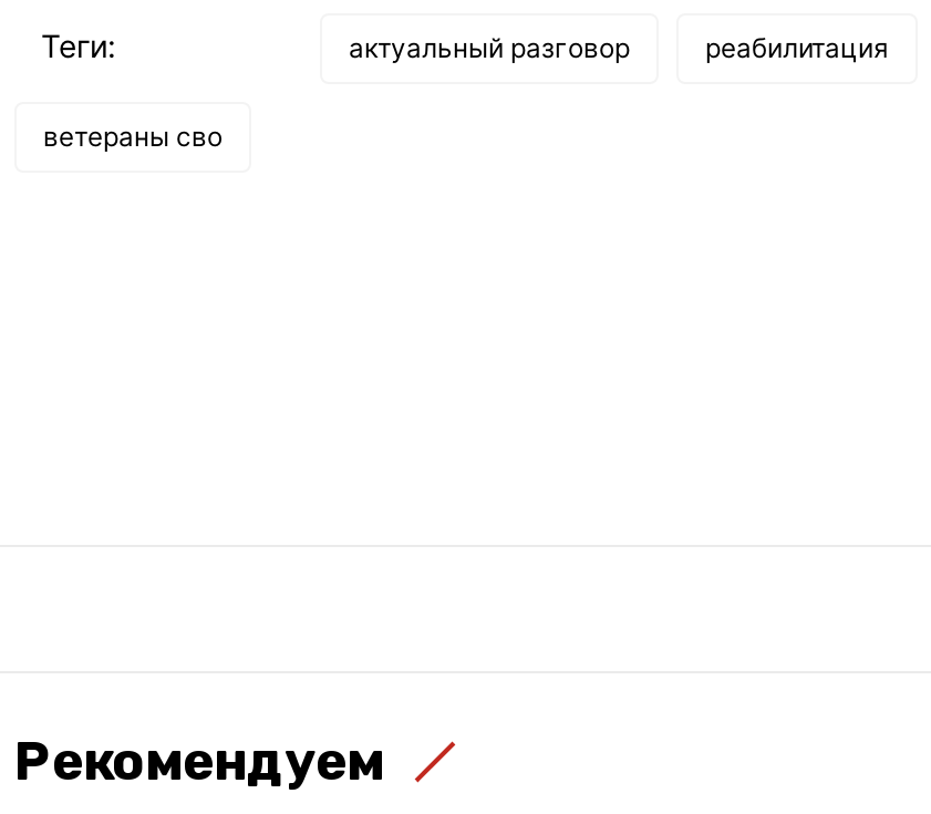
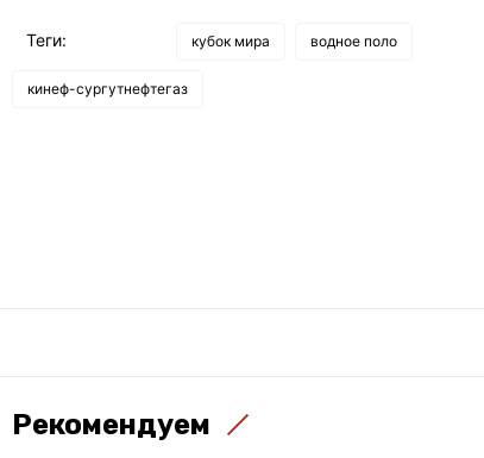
[349,32,889,65] актуальный разговор | реабилитация -> [191,32,397,50] кубок мира | водное поло
[43,120,223,153] ветераны сво -> [27,80,188,98] кинеф-сургутнефтегаз

